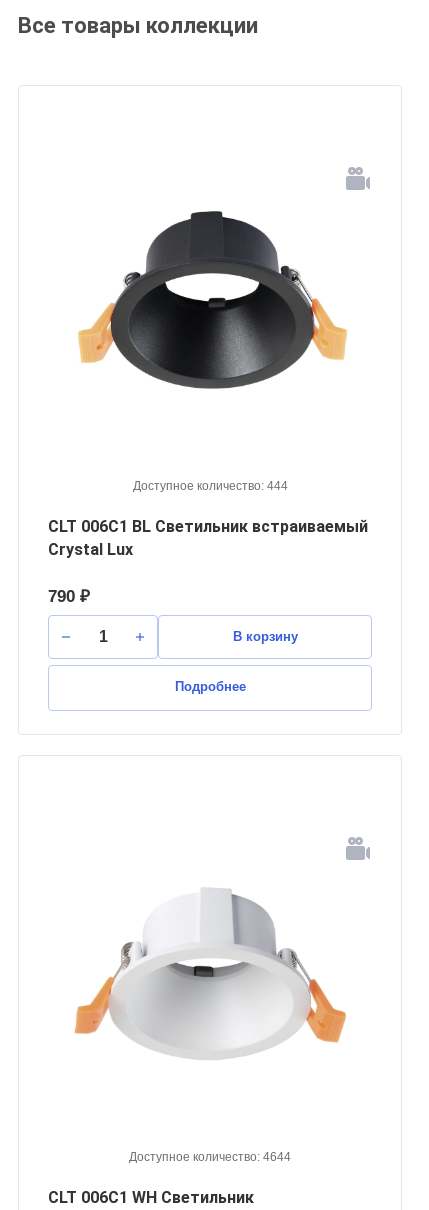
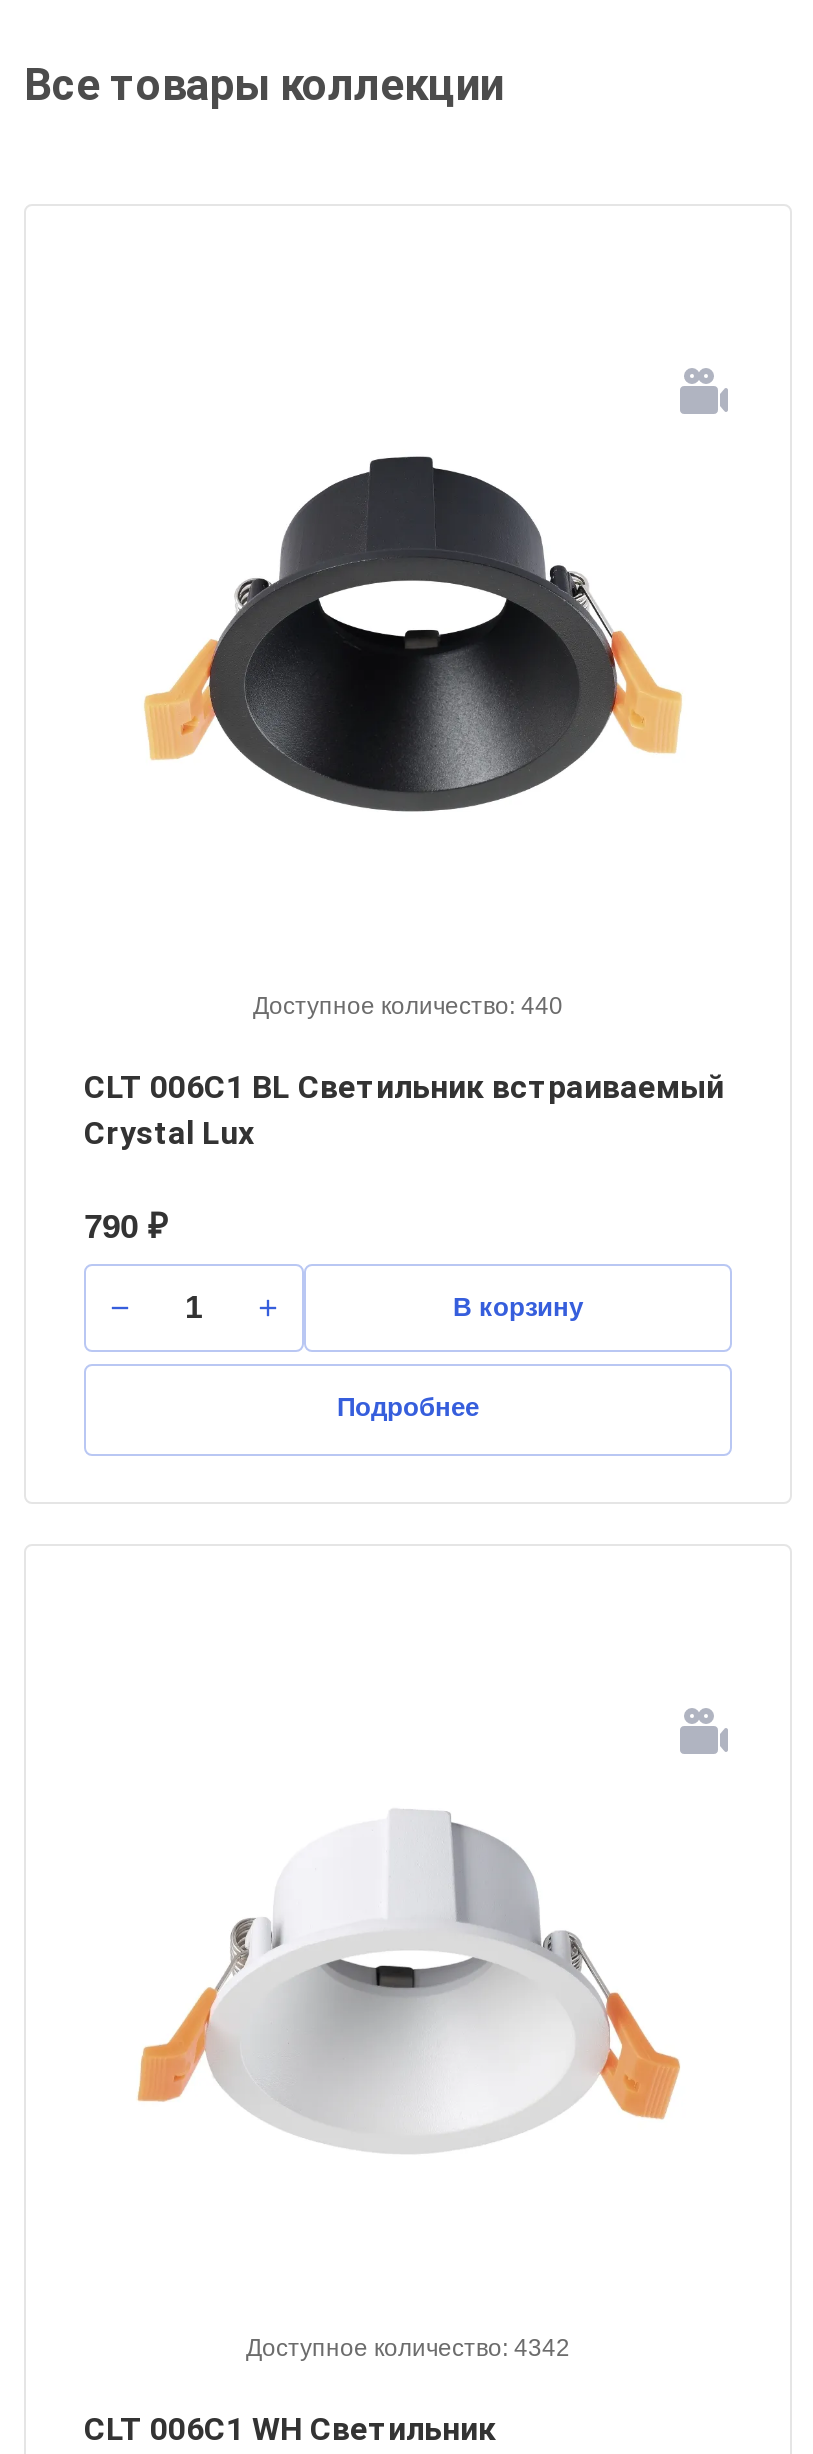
[132,479,287,493] Доступное количество: 444 -> [253,993,563,1021] Доступное количество: 440
[129,1150,291,1164] Доступное количество: 4644 -> [246,2334,570,2362] Доступное количество: 4342

